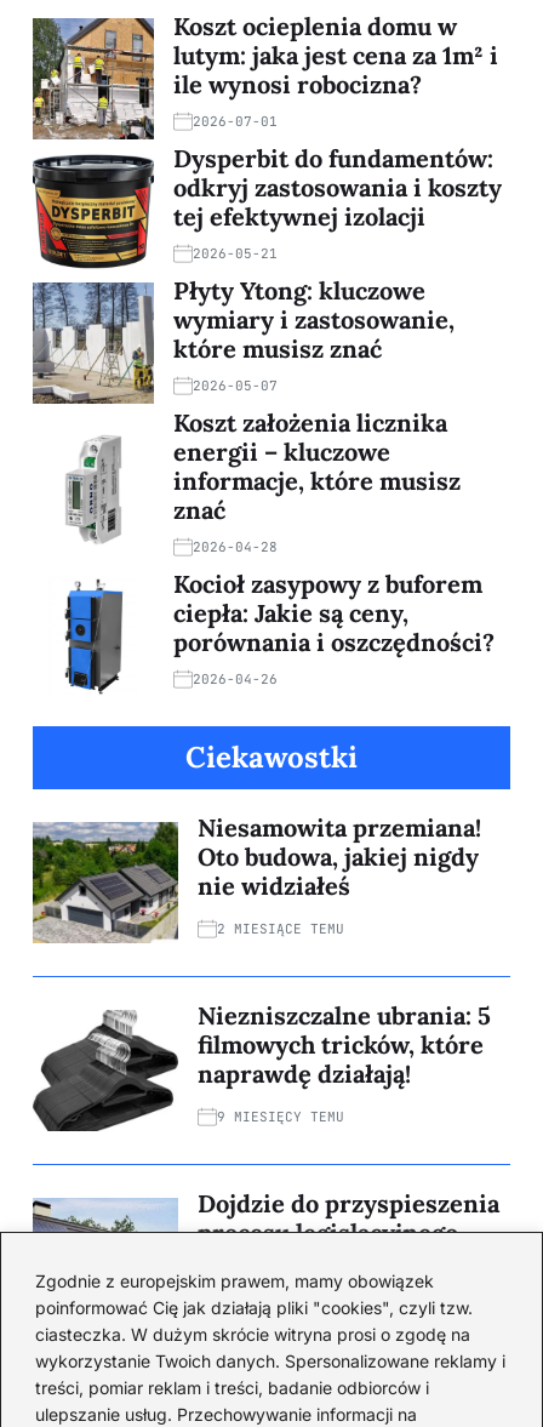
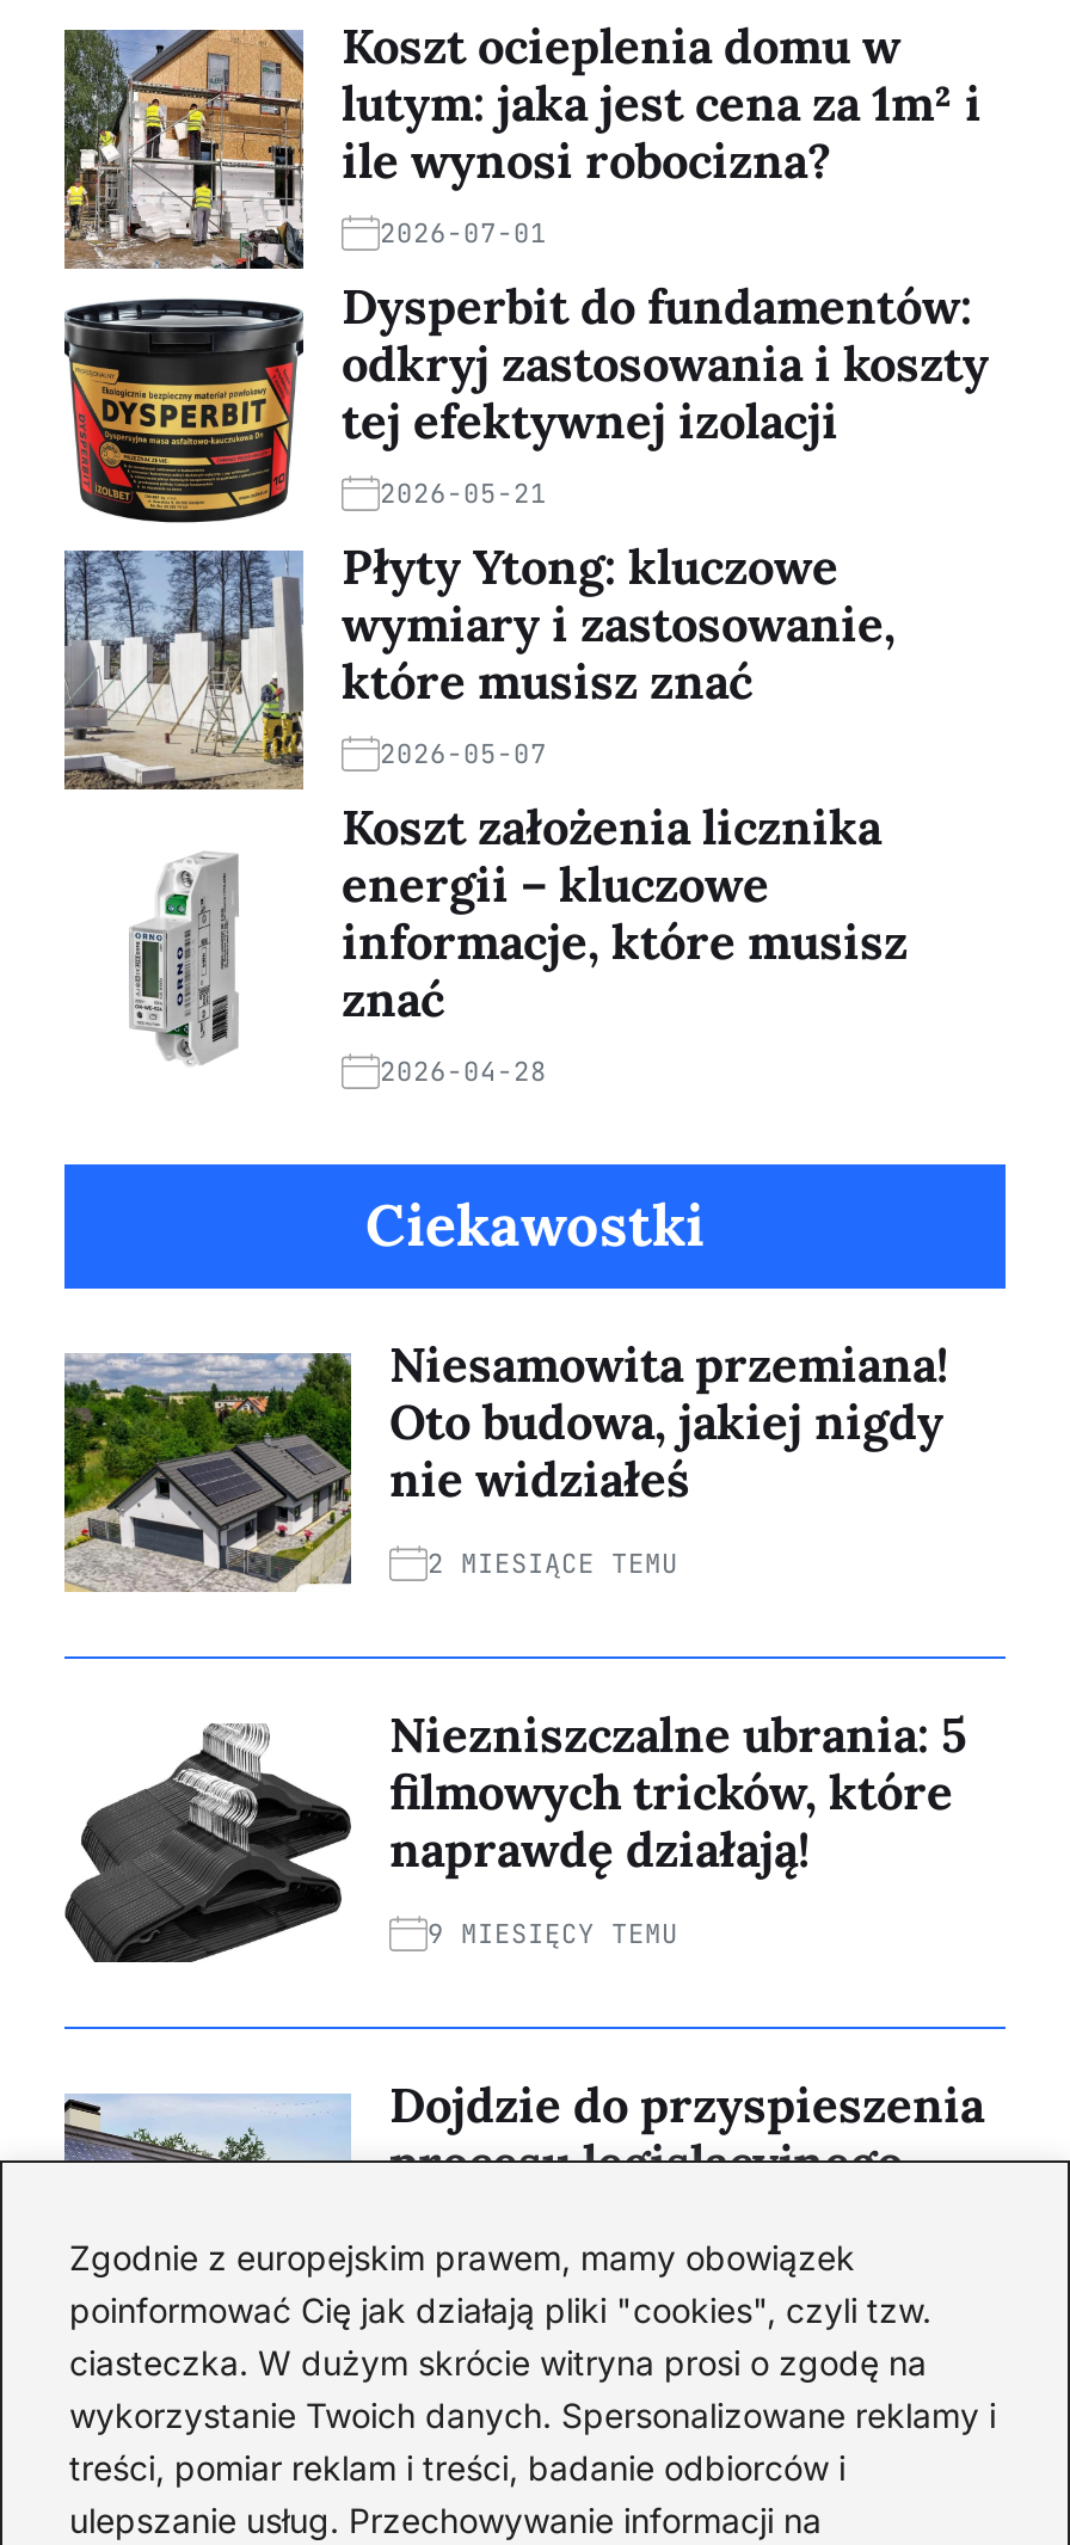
[173,569,495,688] Kocioł zasypowy z buforem | ciepła: Jakie są ceny, | porównania i oszczędności? | 2026-04-26 -> none
[64,581,124,695] [image] -> none

